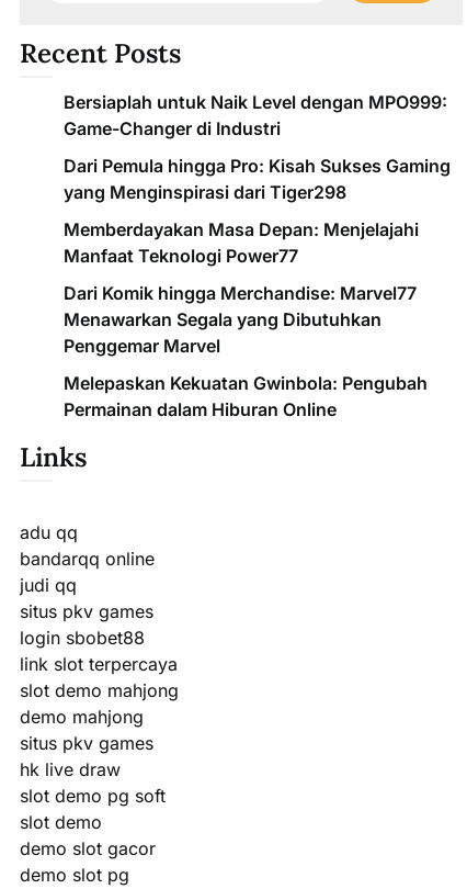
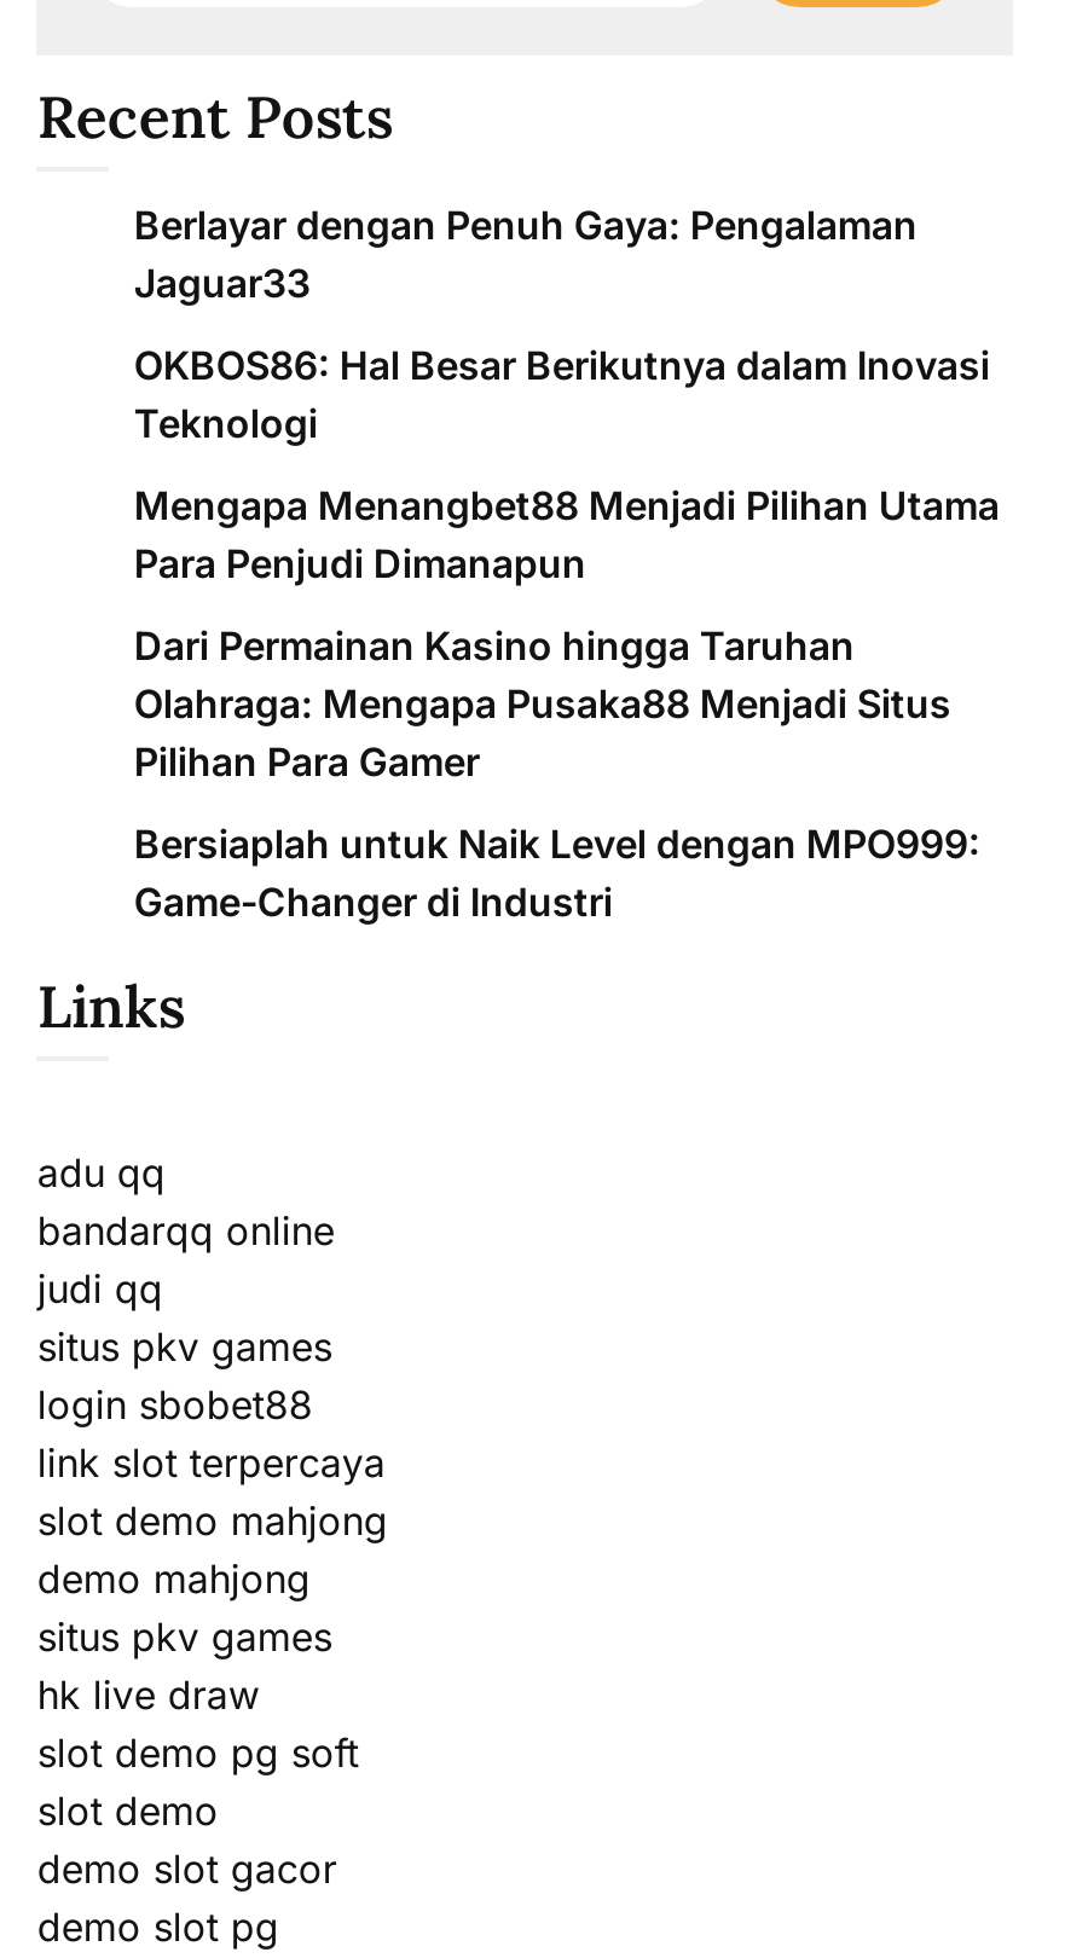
none -> [134,201,999,786] Berlayar dengan Penuh Gaya: Pengalaman | Jaguar33 | OKBOS86: Hal Besar Berikutnya dalam Inovasi | Teknologi | Mengapa Menangbet88 Menjadi Pilihan Utama | Para Penjudi Dimanapun | Dari Permainan Kasino hingga Taruhan | Olahraga: Mengapa Pusaka88 Menjadi Situs | Pilihan Para Gamer
moved [64,91,448,139] -> [134,819,980,926]: Bersiaplah untuk Naik Level dengan MPO999: | Game-Changer di Industri
[64,155,451,420] Dari Pemula hingga Pro: Kisah Sukses Gaming | yang Menginspirasi dari Tiger298 | Memberdayakan Masa Depan: Menjelajahi | Manfaat Teknologi Power77 | Dari Komik hingga Merchandise: Marvel77 | Menawarkan Segala yang Dibutuhkan | Penggemar Marvel | Melepaskan Kekuatan Gwinbola: Pengubah | Permainan dalam Hiburan Online -> none

